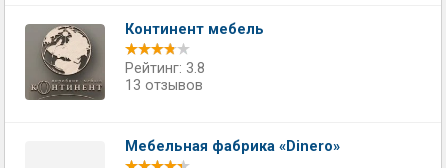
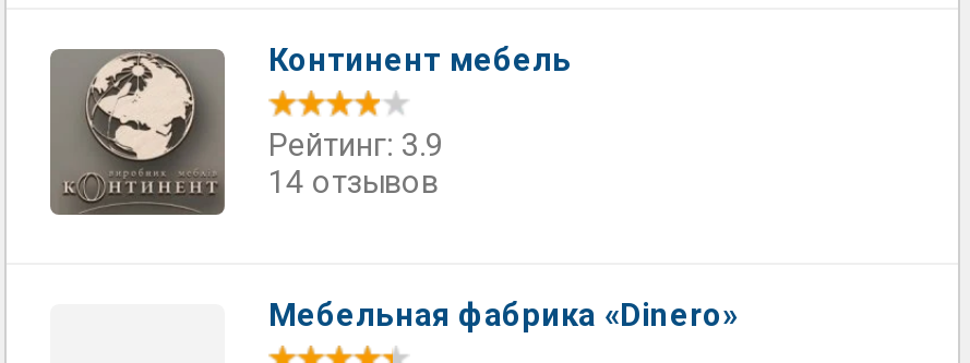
[125,60,205,77] Рейтинг: 3.8 -> [268,128,443,165] Рейтинг: 3.9
[125,77,203,94] 13 отзывов -> [268,165,439,202] 14 отзывов

